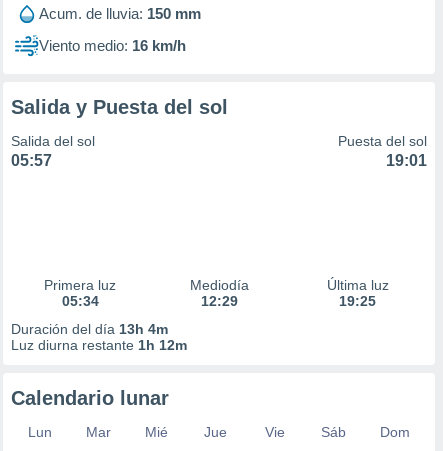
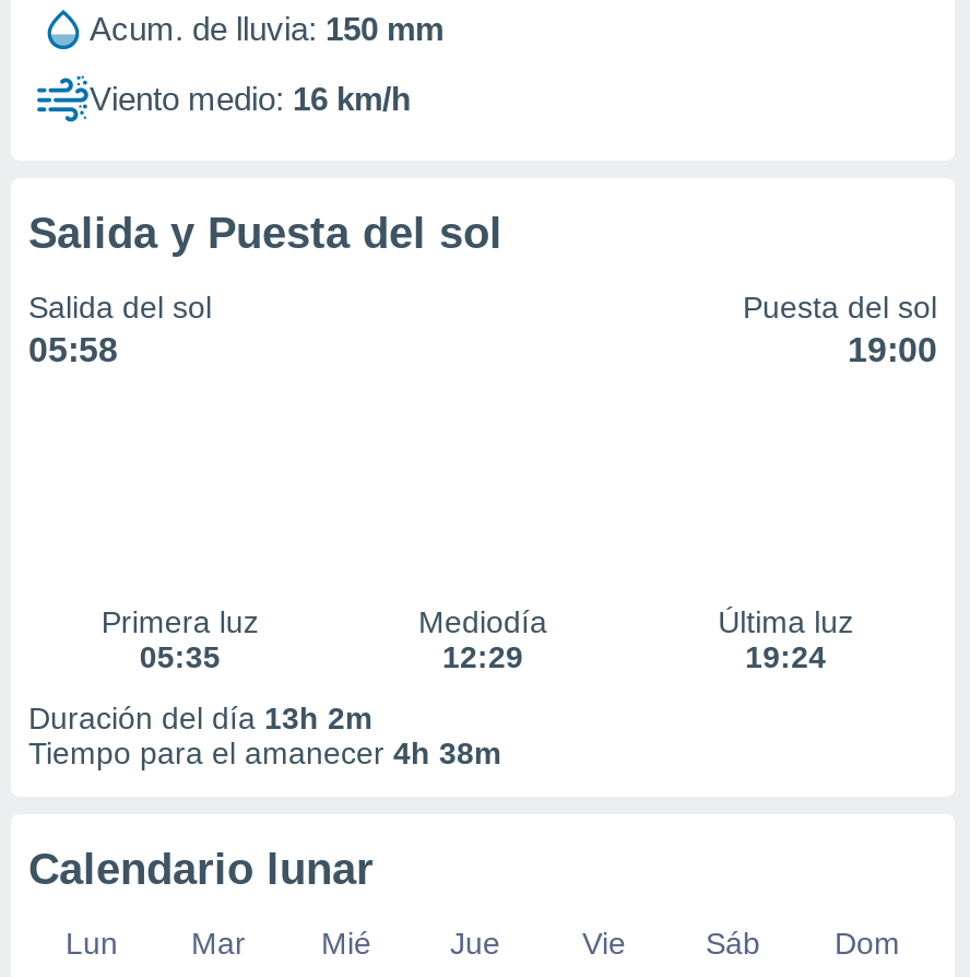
[11,152,52,169] 05:57 -> [28,331,118,368] 05:58
[386,152,427,169] 19:01 -> [848,331,937,368] 19:00
[62,293,99,309] 05:34 -> [139,639,220,674] 05:35
[339,293,376,309] 19:25 -> [745,639,826,674] 19:24
[11,321,187,353] Duración del día 13h 4m | Luz diurna restante 1h 12m -> [28,701,500,770] Duración del día 13h 2m | Tiempo para el amanecer 4h 38m

